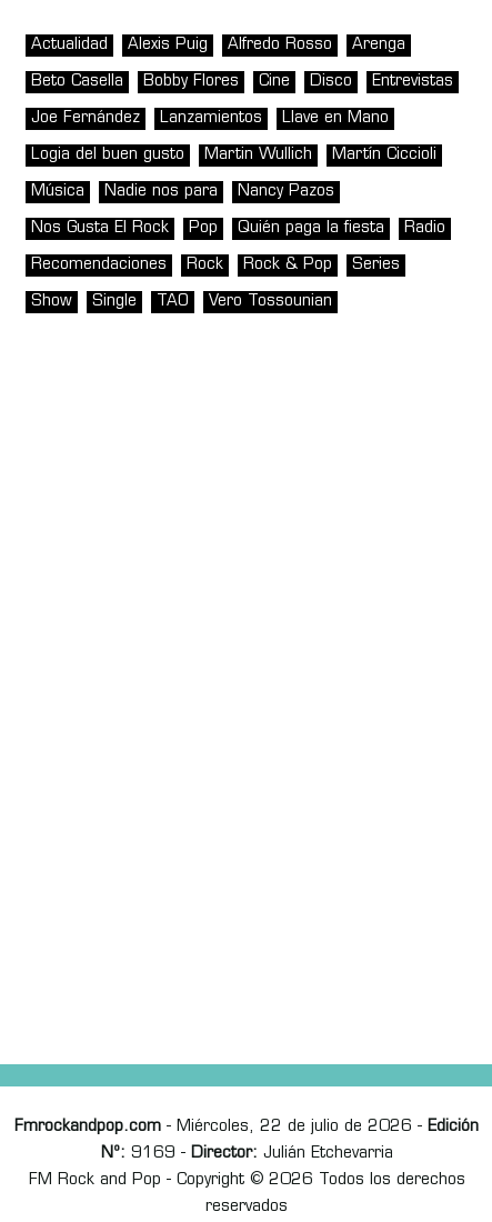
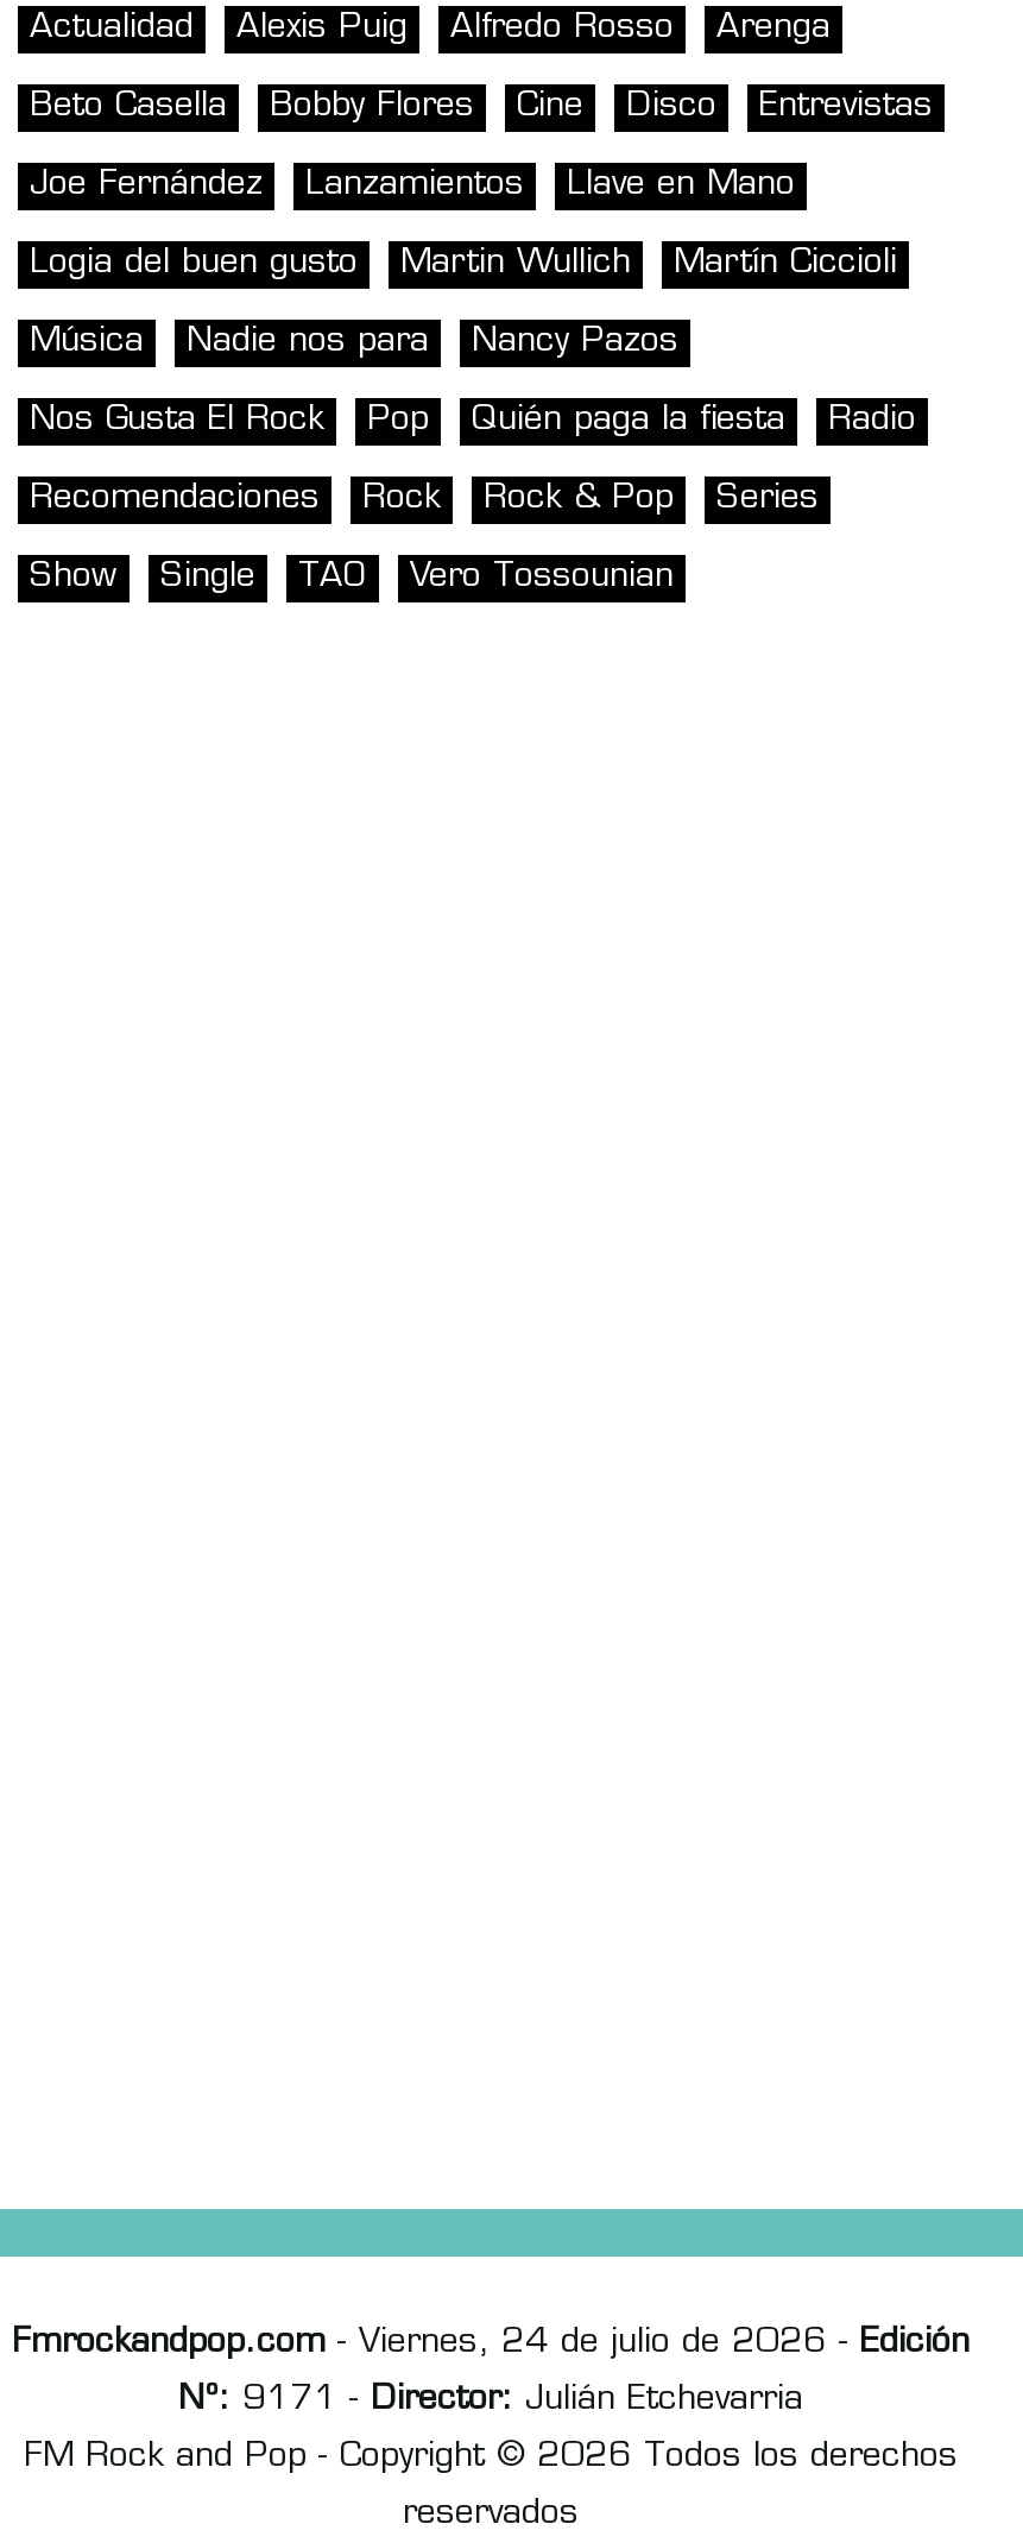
[14,1119,479,1135] Fmrockandpop.com - Miércoles, 22 de julio de 2026 - Edición -> [12,2326,970,2361] Fmrockandpop.com - Viernes, 24 de julio de 2026 - Edición
[101,1145,393,1162] Nº: 9169 - Director: Julián Etchevarria -> [178,2383,803,2418] Nº: 9171 - Director: Julián Etchevarria

